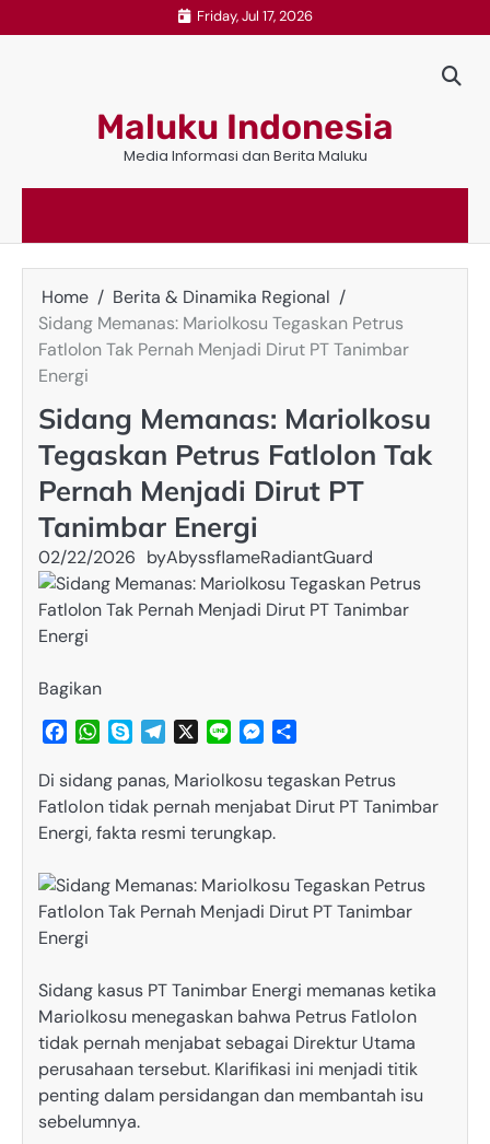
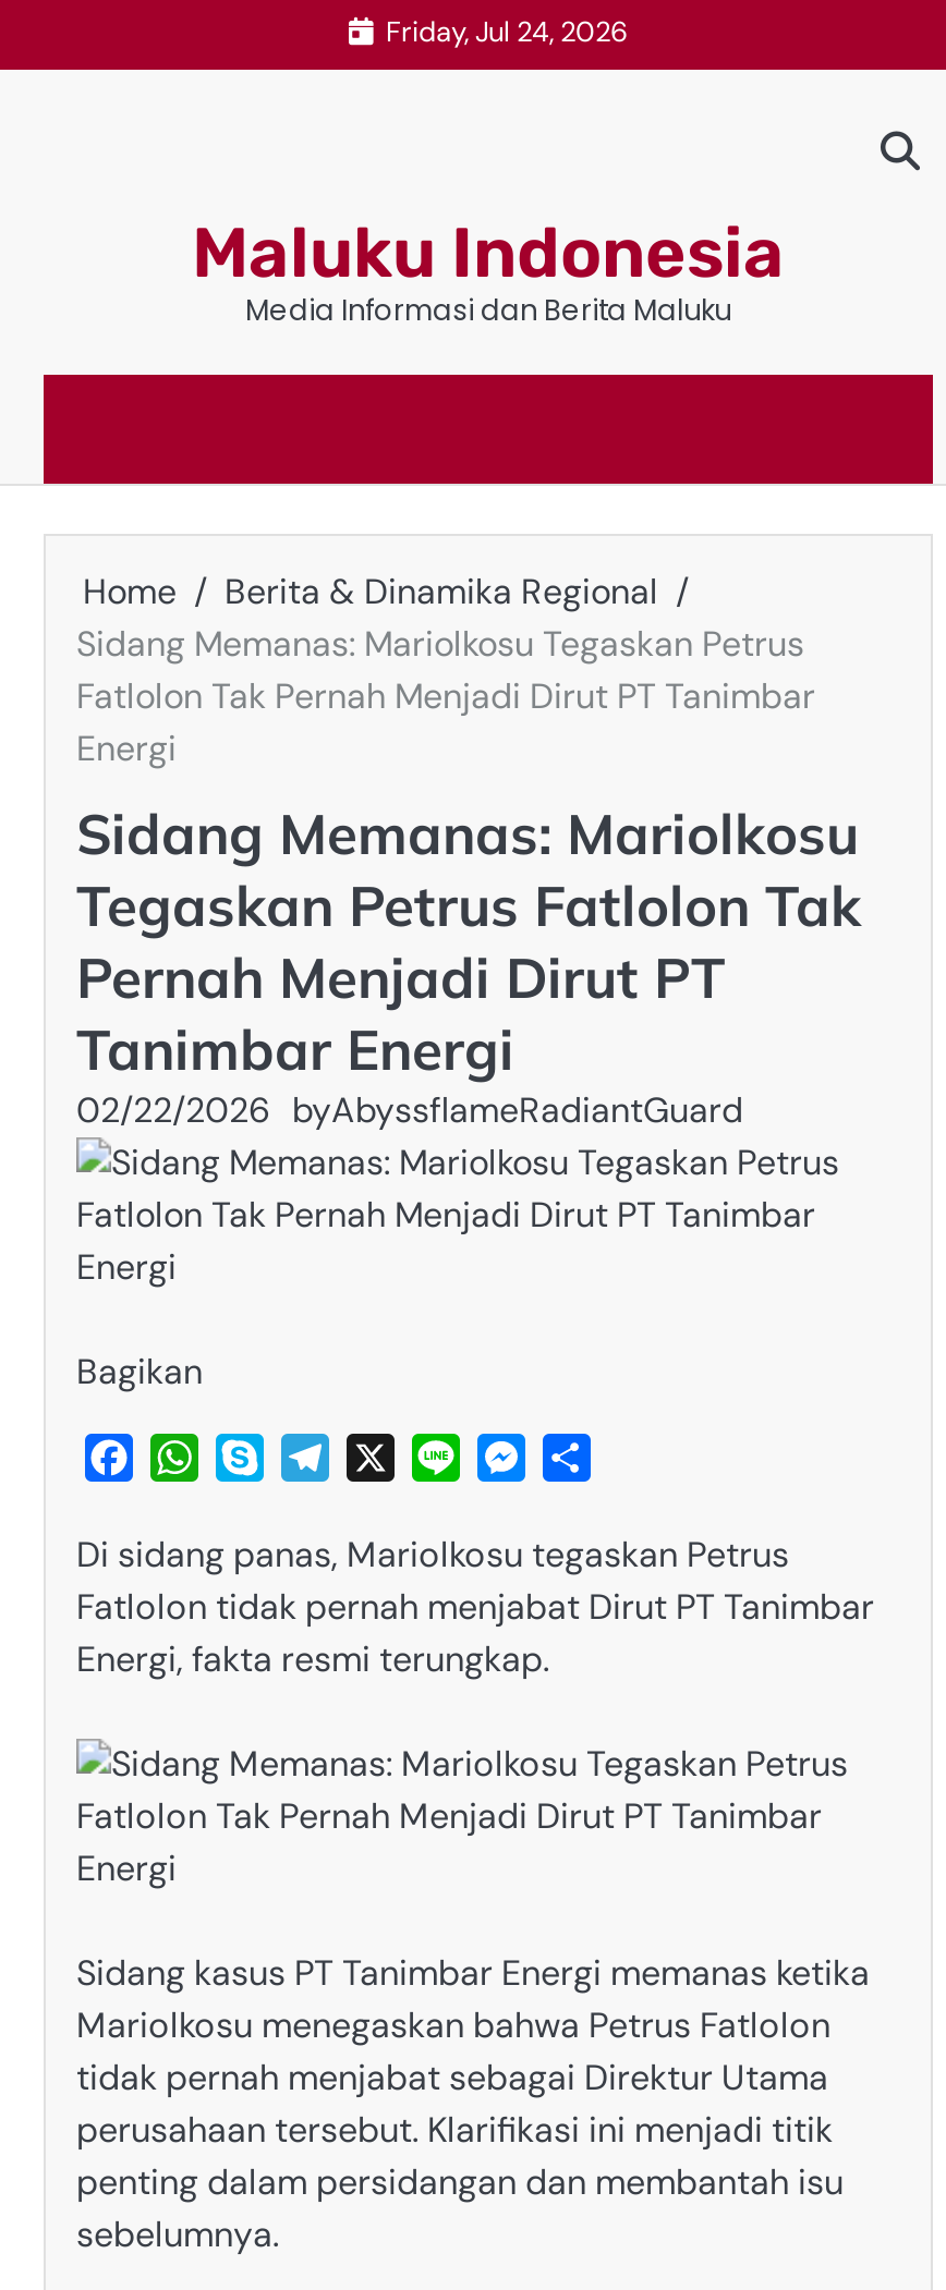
[196,6,312,25] Friday, Jul 17, 2026 -> [386,12,628,49] Friday, Jul 24, 2026

